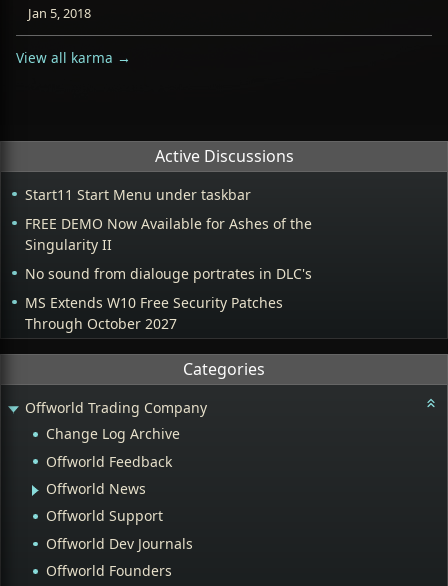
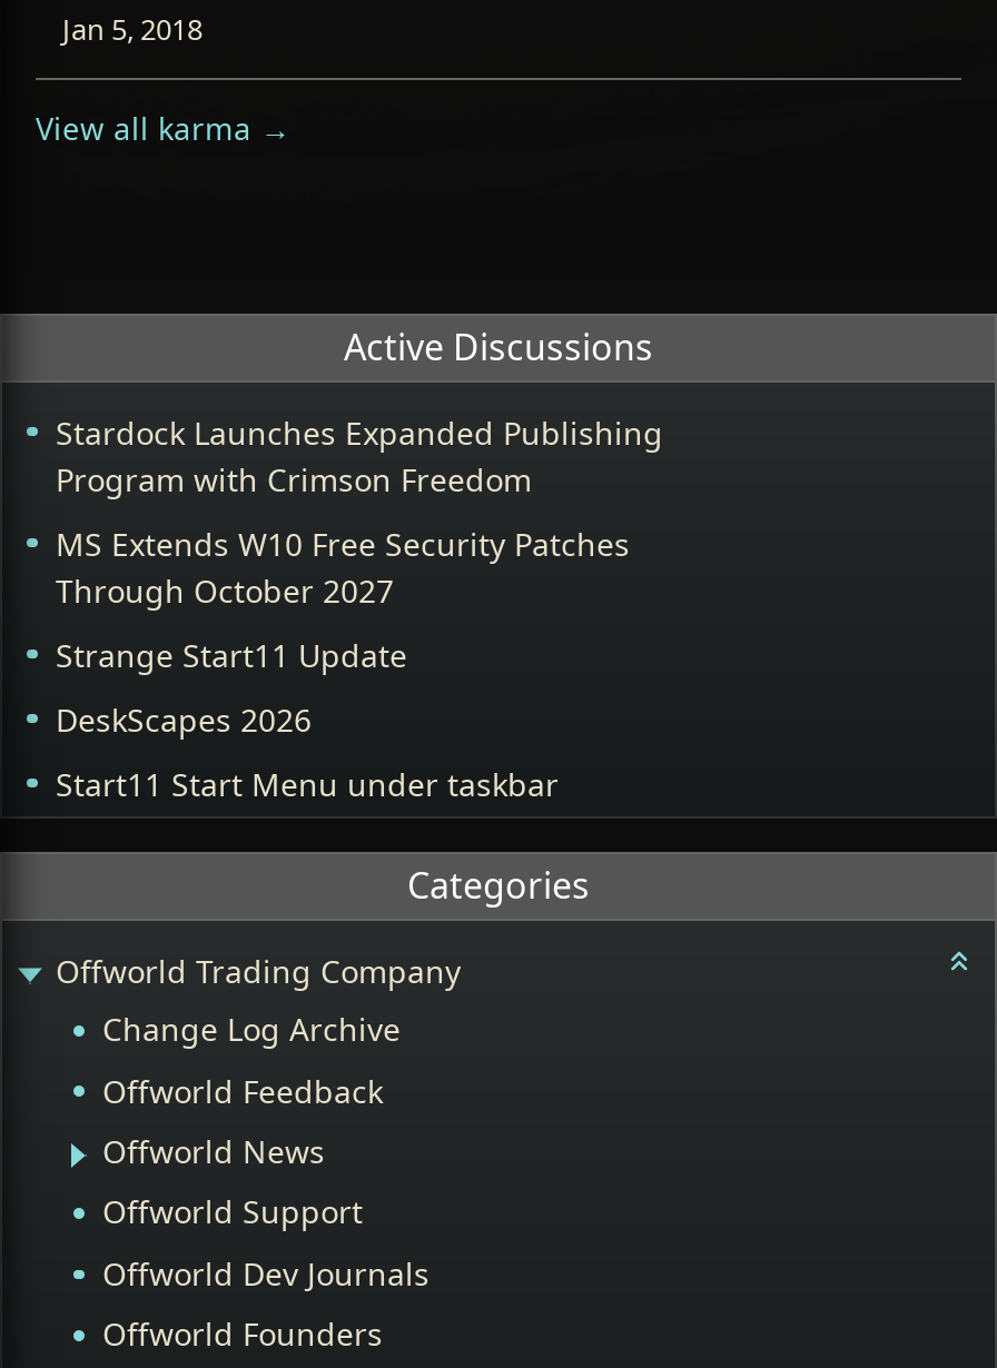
moved [25,185,251,204] -> [56,762,559,805]: Start11 Start Menu under taskbar
[25,214,312,283] FREE DEMO Now Available for Ashes of the | Singularity II | No sound from dialouge portrates in DLC's -> [56,411,663,500] Stardock Launches Expanded Publishing | Program with Crimson Freedom
moved [25,293,283,333] -> [56,522,630,611]: MS Extends W10 Free Security Patches | Through October 2027
none -> [56,633,407,740] Strange Start11 Update | DeskScapes 2026

